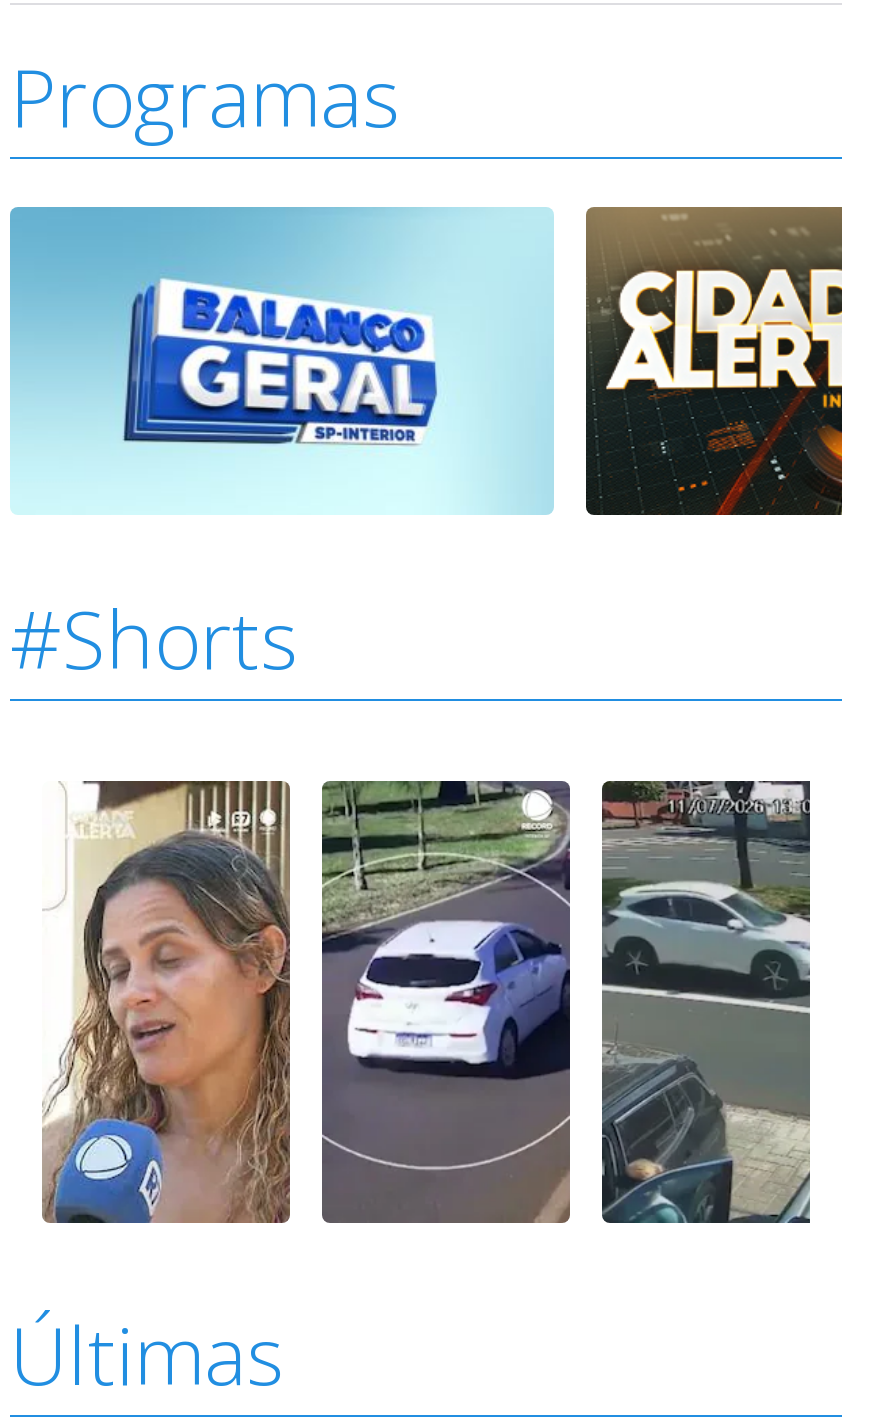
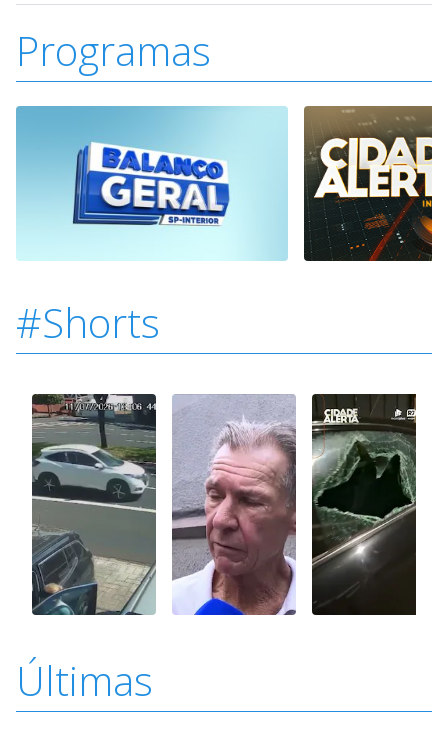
[40,780,292,1224] [image] -> [31,393,157,616] [image]
[320,780,572,1224] [image] -> [172,394,297,616] [image]
[600,780,812,1224] [image] -> [311,393,417,616] [image]

